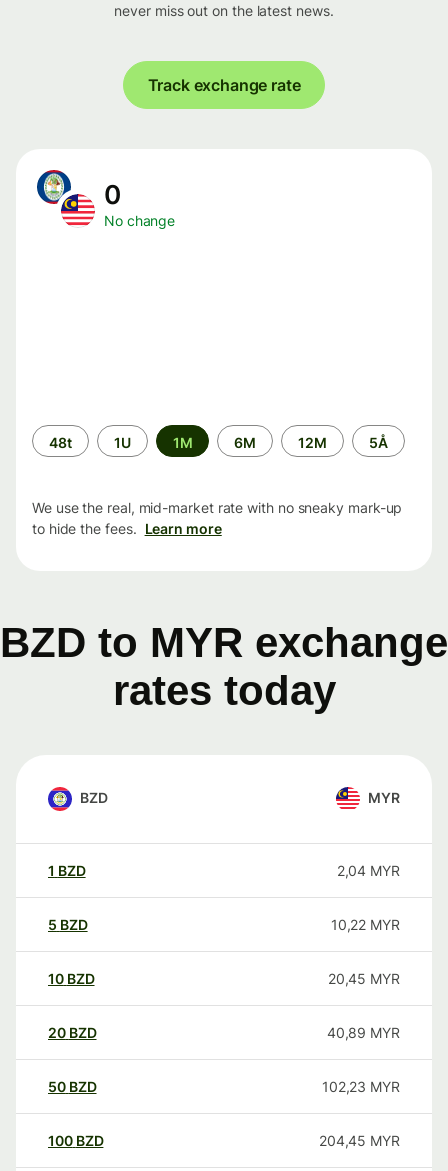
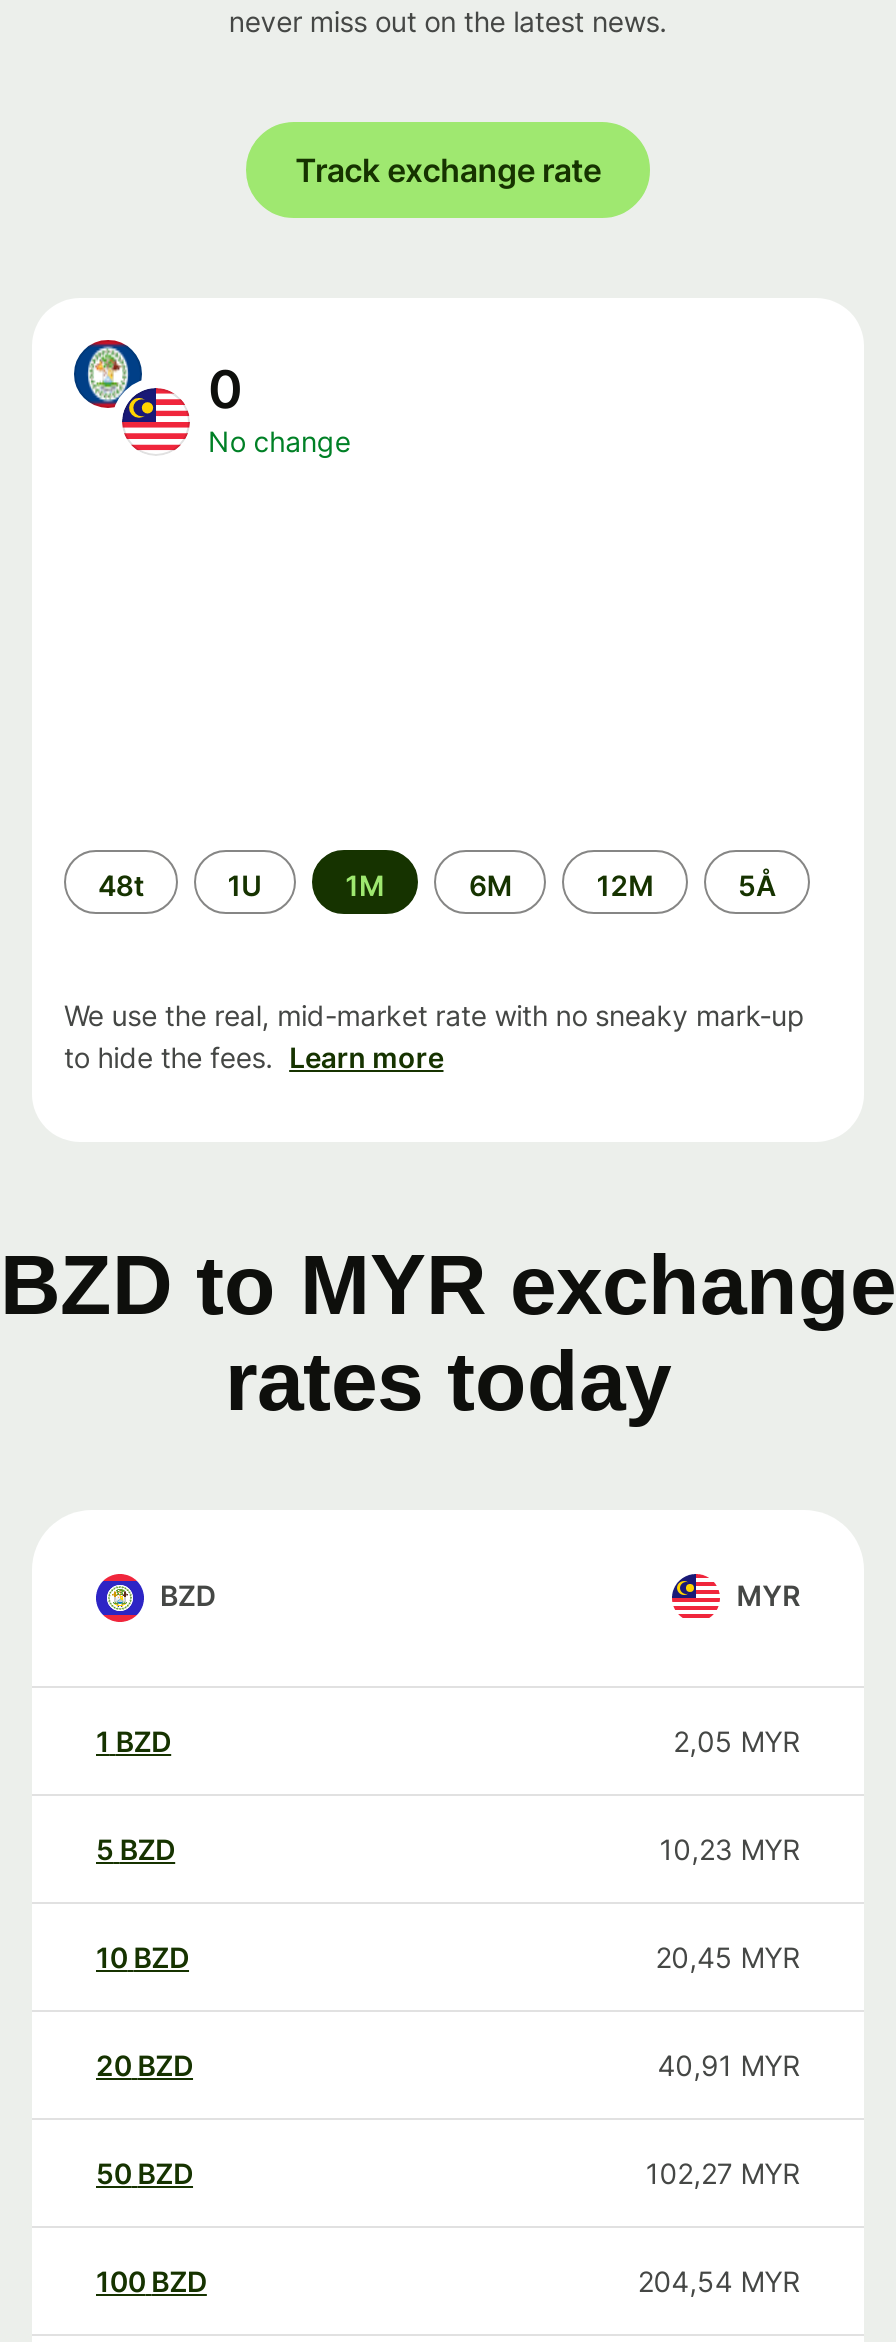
[337,862,400,879] 2,04 MYR -> [673,1724,800,1758] 2,05 MYR
[331,916,400,933] 10,22 MYR -> [659,1832,800,1866] 10,23 MYR
[327,1024,400,1041] 40,89 MYR -> [657,2048,800,2082] 40,91 MYR
[322,1078,400,1095] 102,23 MYR -> [646,2156,800,2190] 102,27 MYR
[319,1132,400,1149] 204,45 MYR -> [638,2264,800,2298] 204,54 MYR

